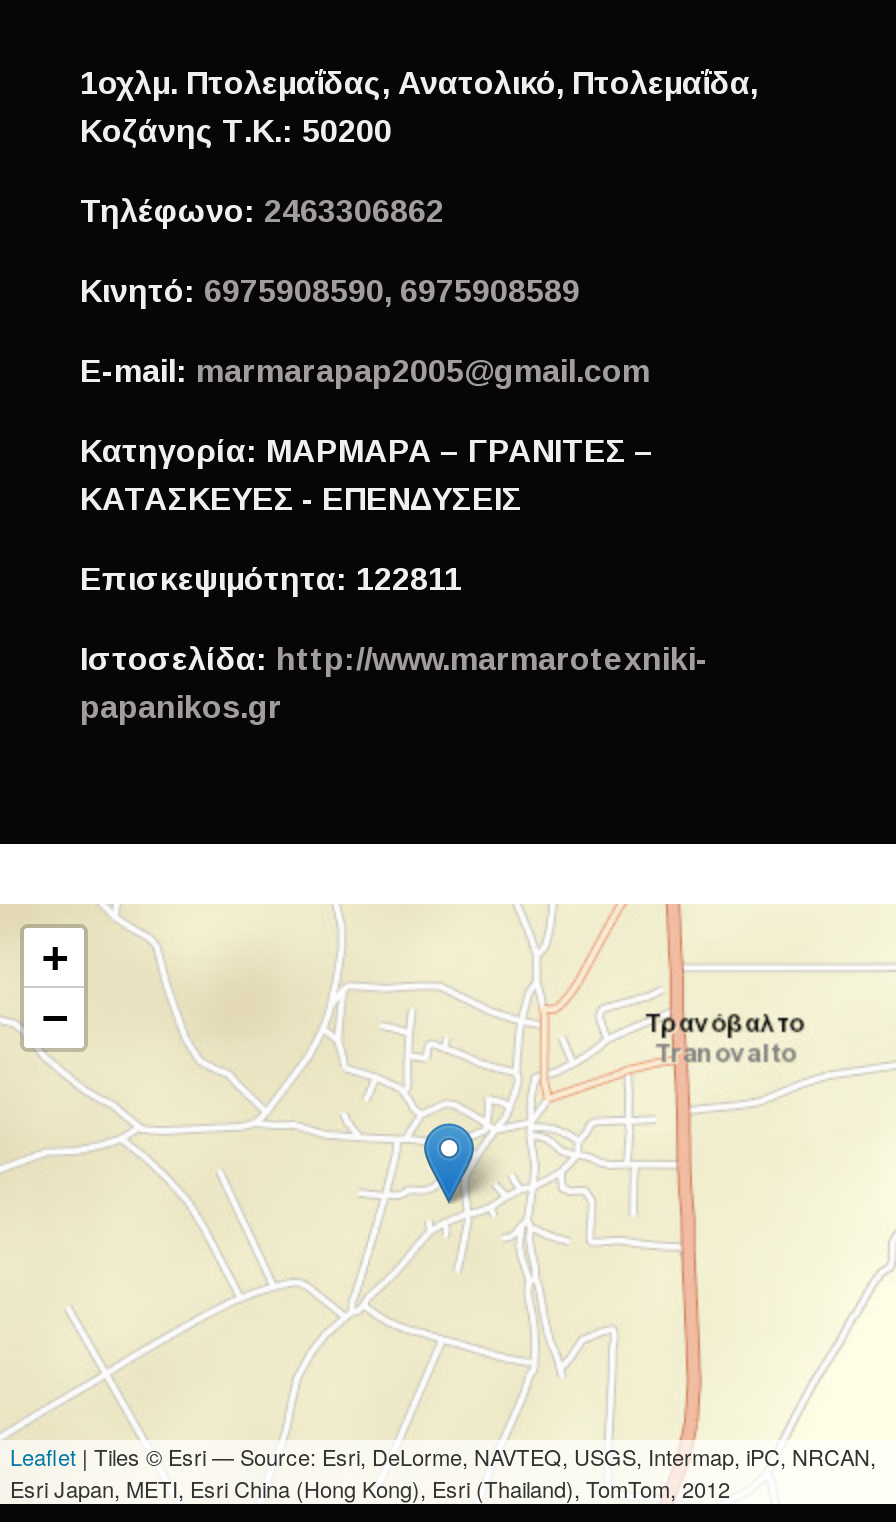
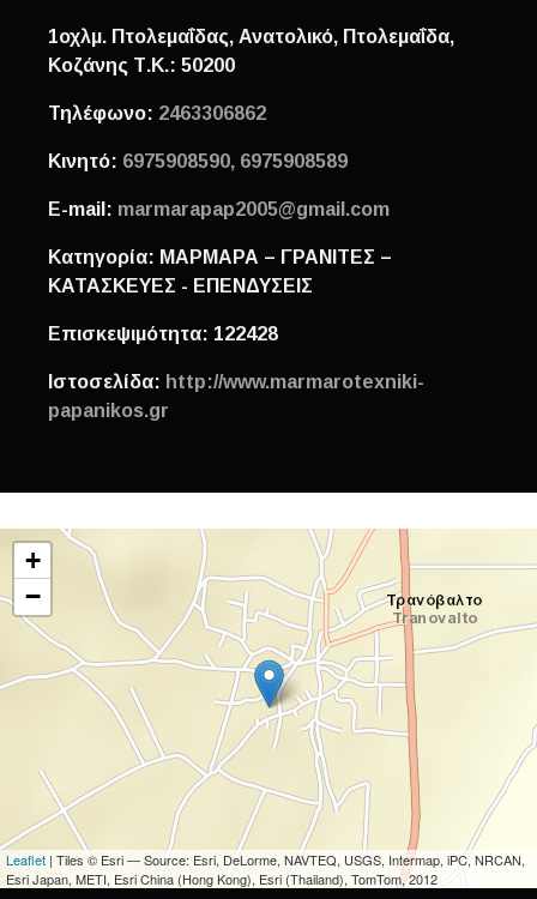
[80,561,462,595] Επισκεψιμότητα: 122811 -> [48,323,278,343] Επισκεψιμότητα: 122428

